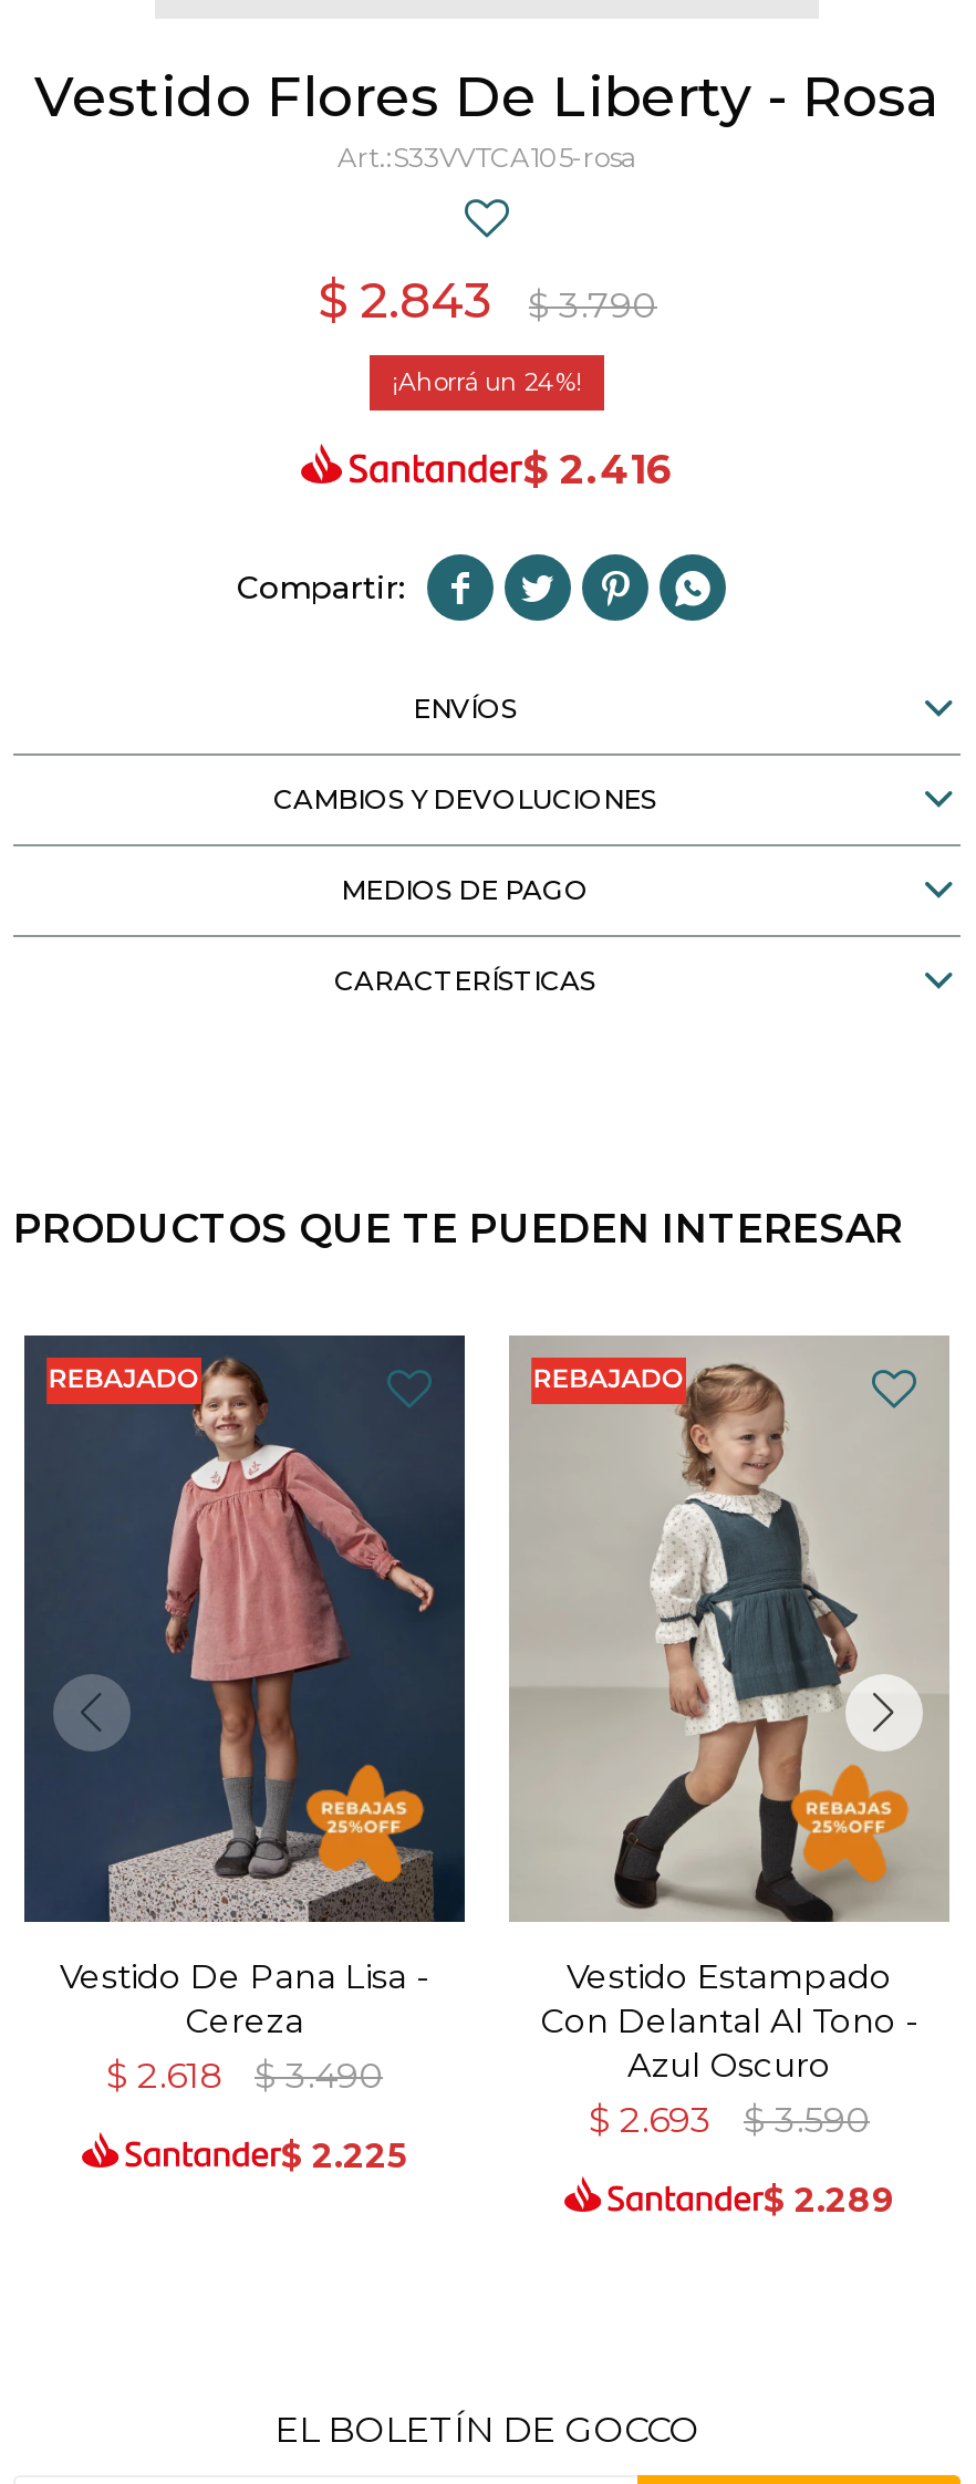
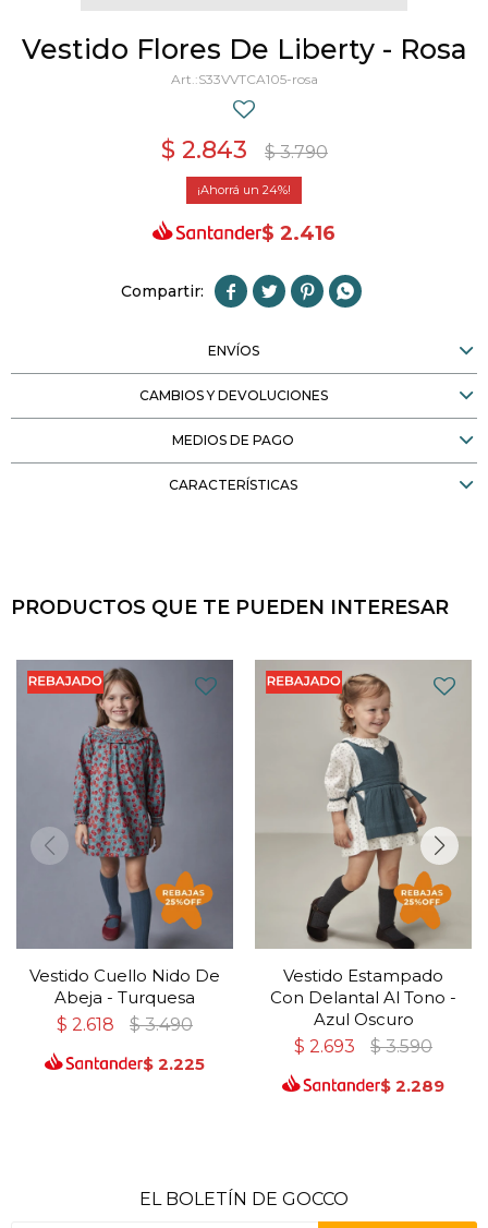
[24,1335,467,2042] [image] | Vestido De Pana Lisa - | Cereza -> [17,660,234,1008] [image] | Vestido Cuello Nido De | Abeja - Turquesa

